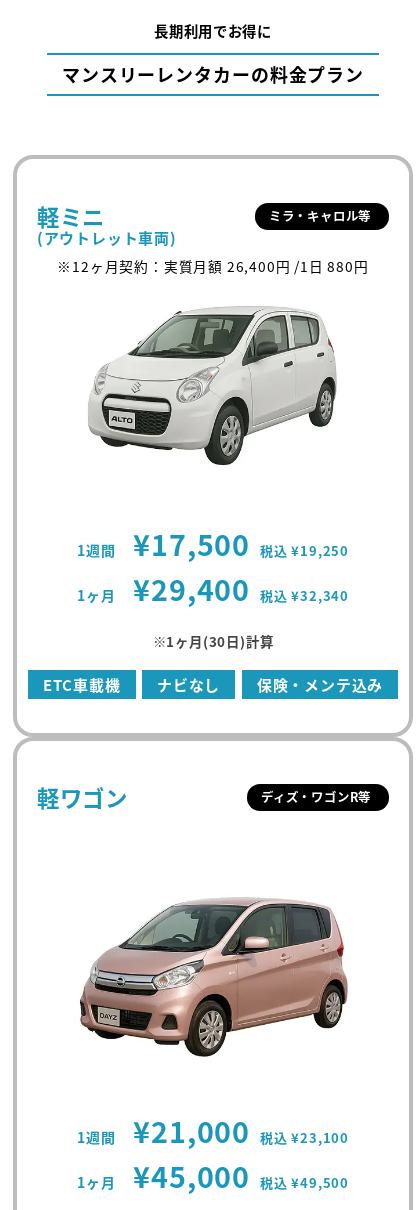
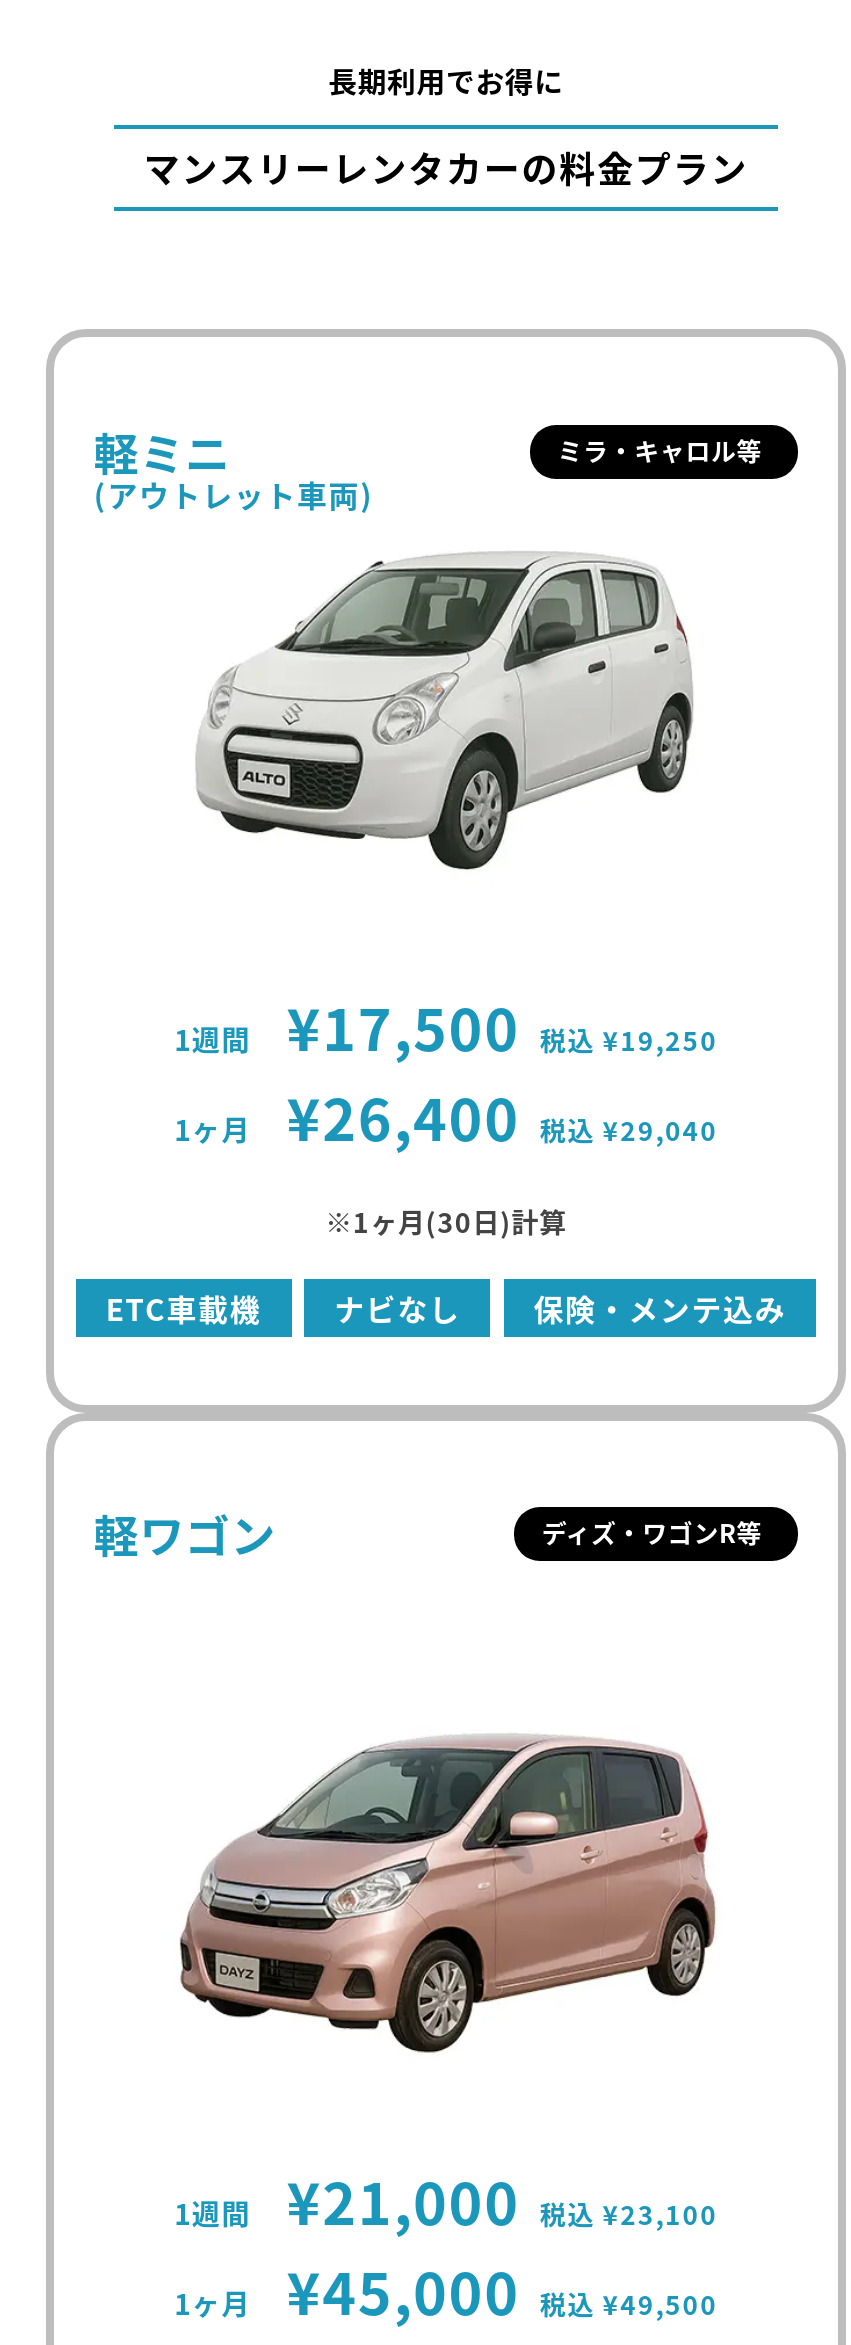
[57,255,369,275] ※12ヶ月契約：実質月額 26,400円 /1日 880円 -> none
[77,568,349,609] 1ヶ月 ¥29,400 税込 ¥32,340 -> [174,1076,718,1158] 1ヶ月 ¥26,400 税込 ¥29,040

